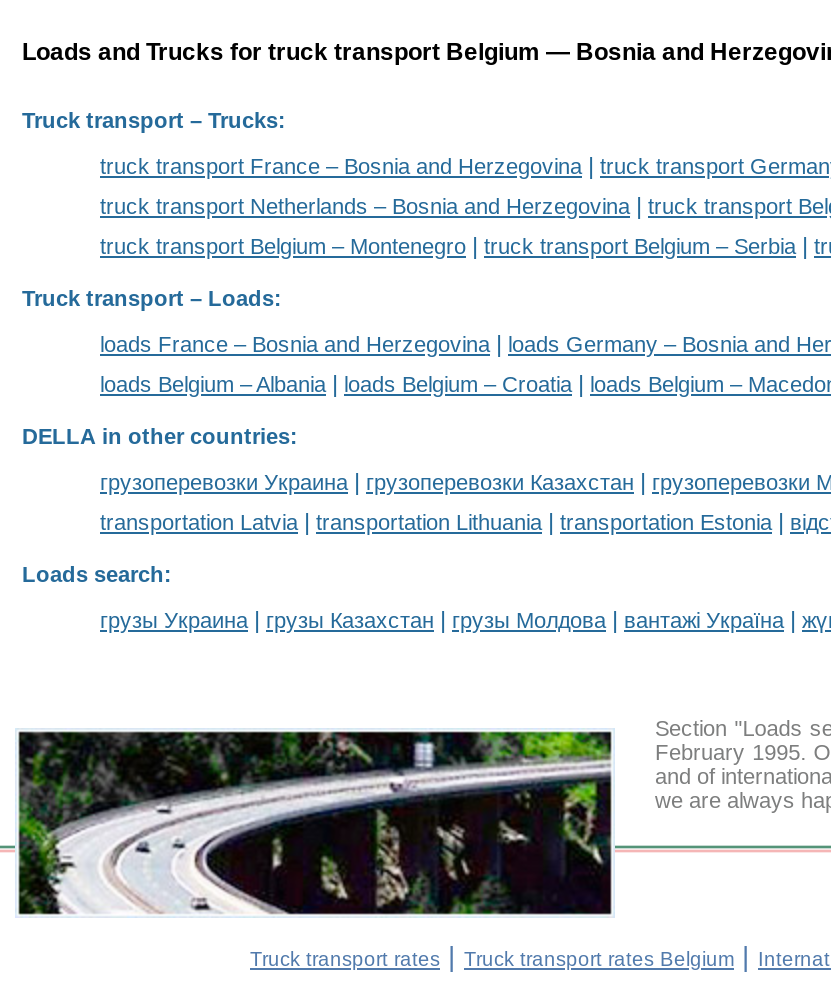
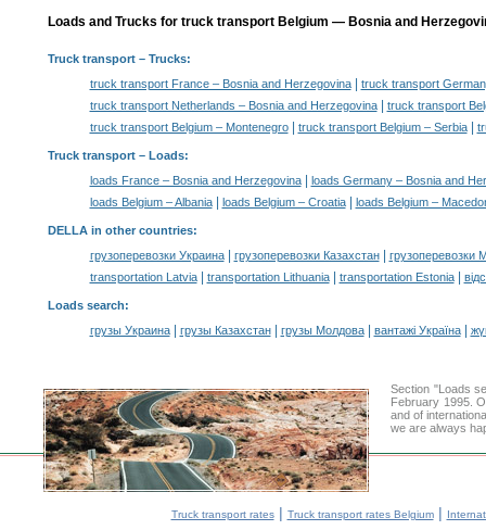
[15,730,615,918] [image] -> [42,388,370,493] [image]

